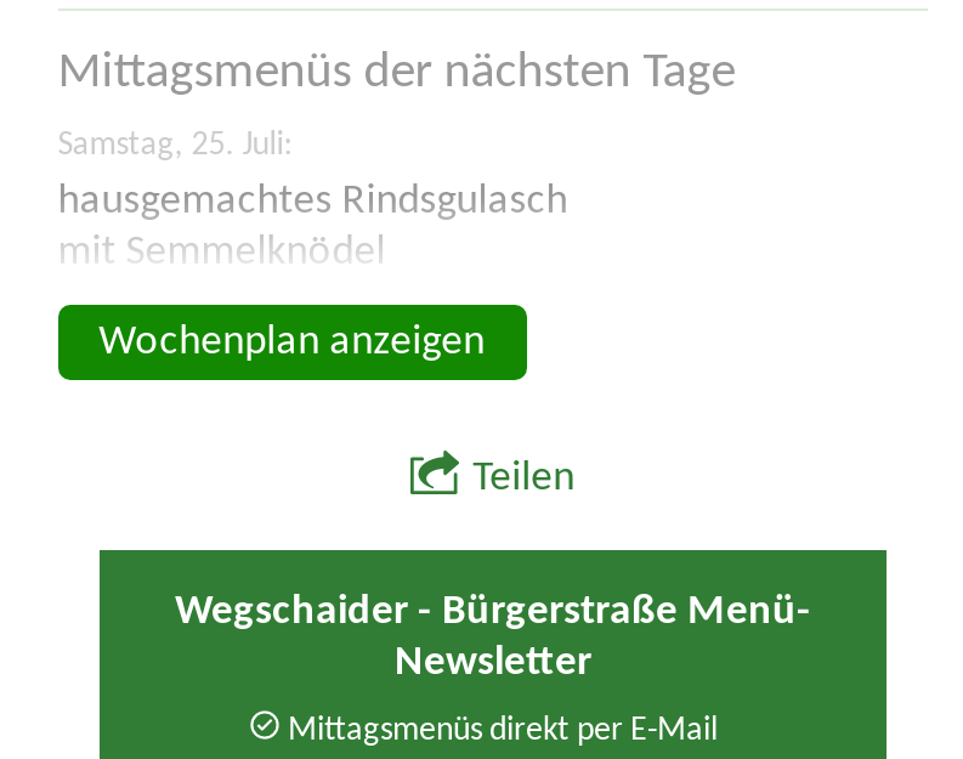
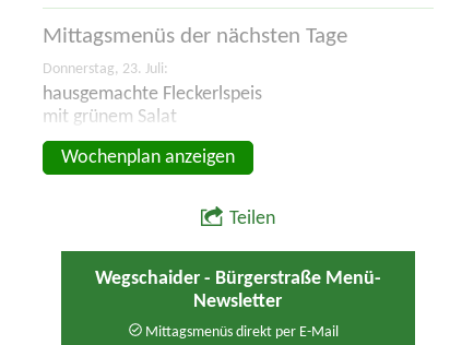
[58,128,568,273] Samstag, 25. Juli: | hausgemachtes Rindsgulasch | mit Semmelknödel -> [42,61,262,127] Donnerstag, 23. Juli: | hausgemachte Fleckerlspeis | mit grünem Salat

